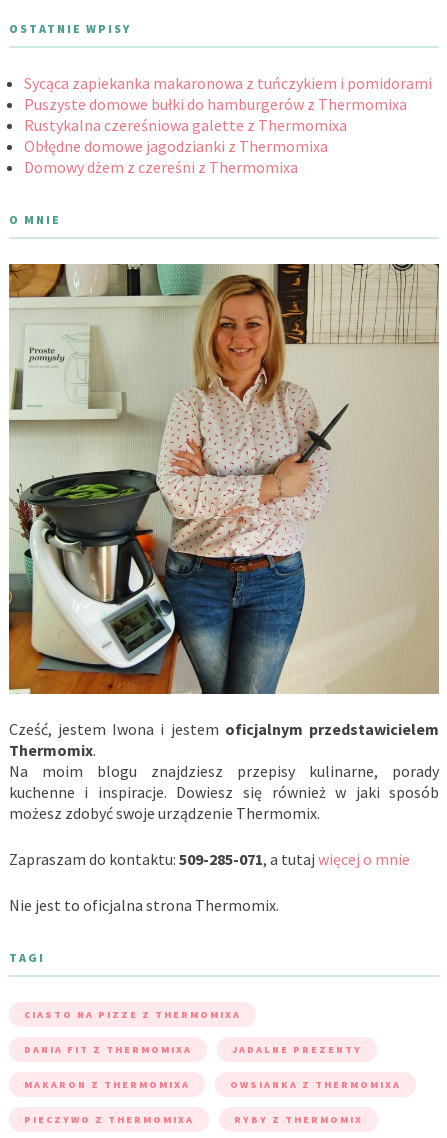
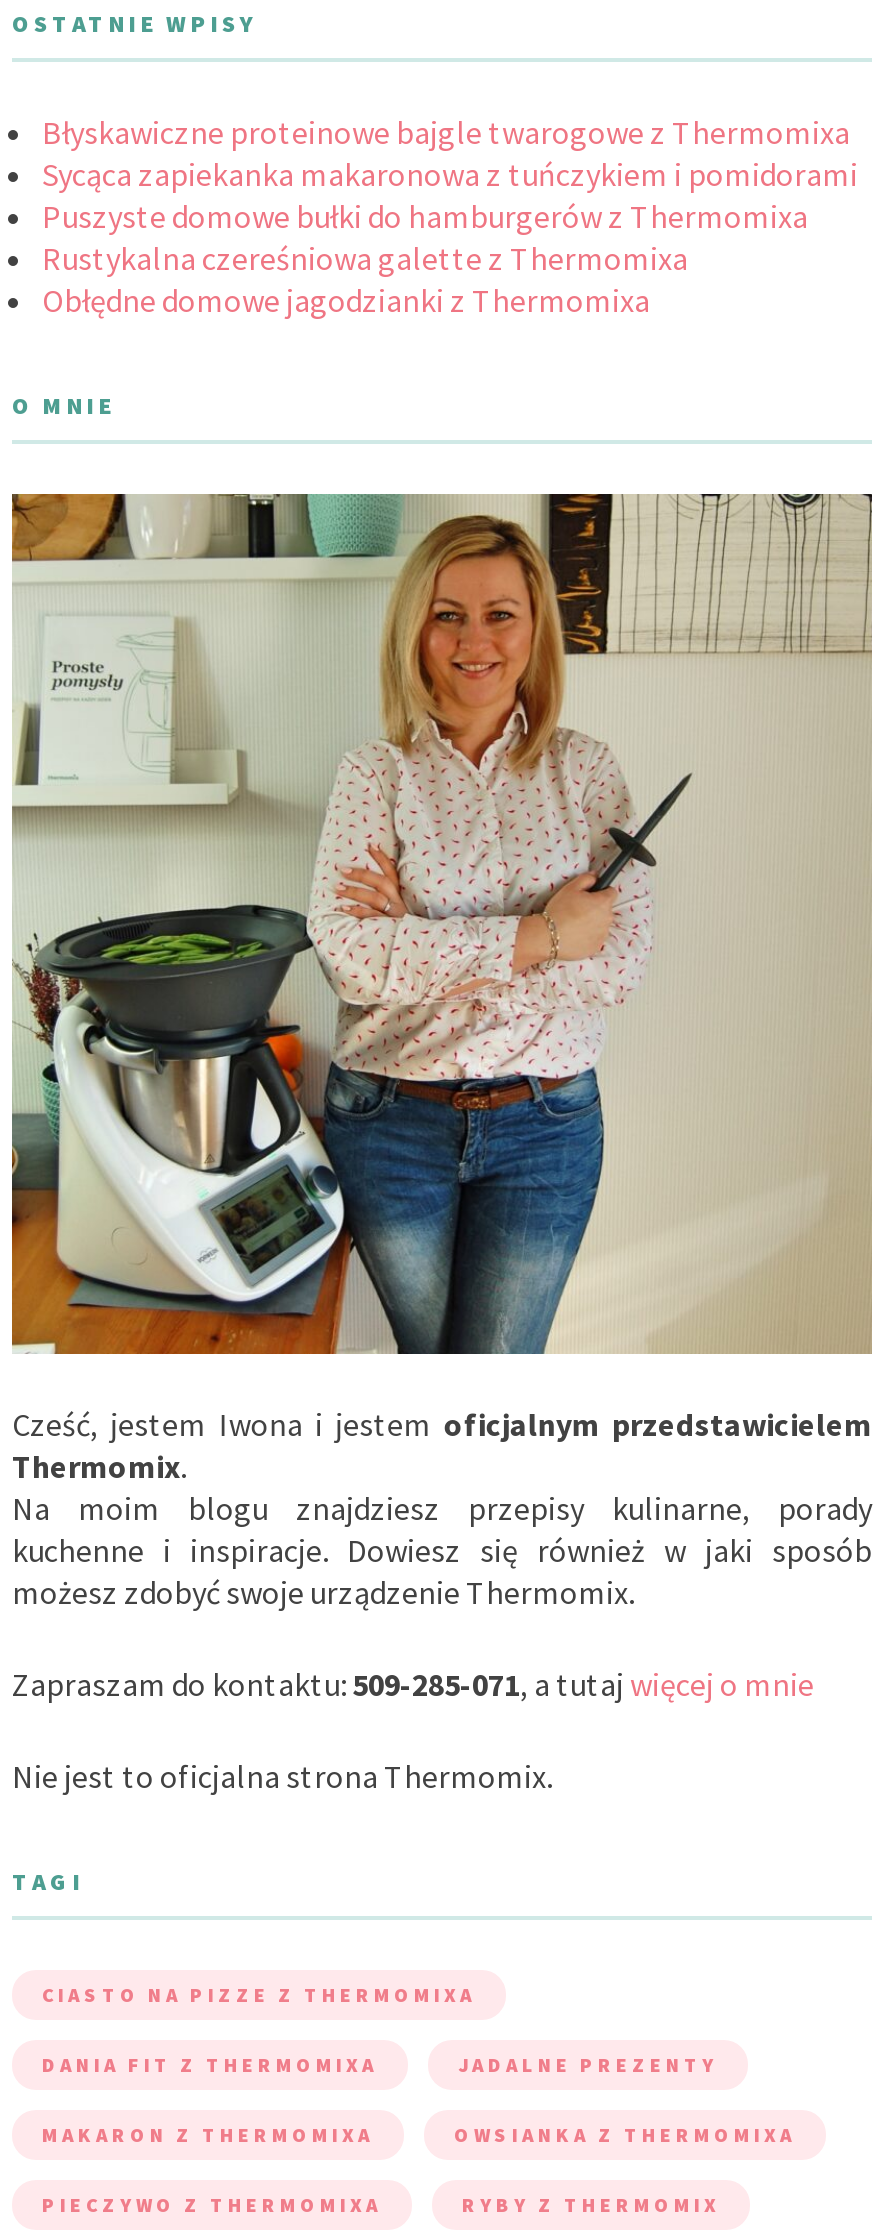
none -> [42,113,850,153] Błyskawiczne proteinowe bajgle twarogowe z Thermomixa
moved [24,73,432,156] -> [42,155,858,321]: Sycąca zapiekanka makaronowa z tuńczykiem i pomidorami | Puszyste domowe bułki do hamburgerów z Thermomixa | Rustykalna czereśniowa galette z Thermomixa | Obłędne domowe jagodzianki z Thermomixa
[24,157,298,177] Domowy dżem z czereśni z Thermomixa -> none

